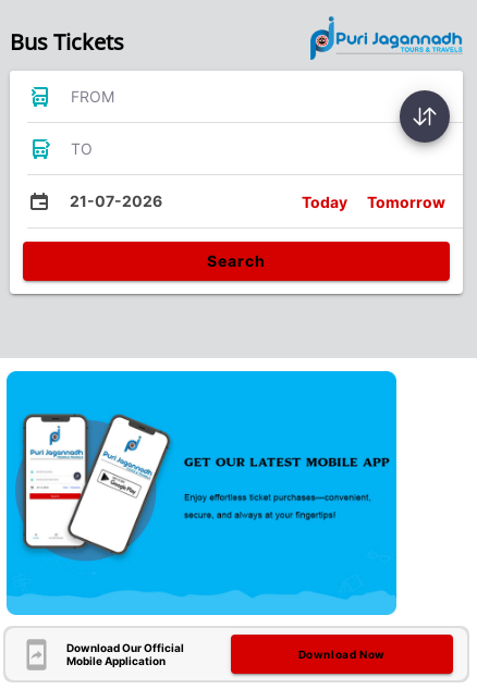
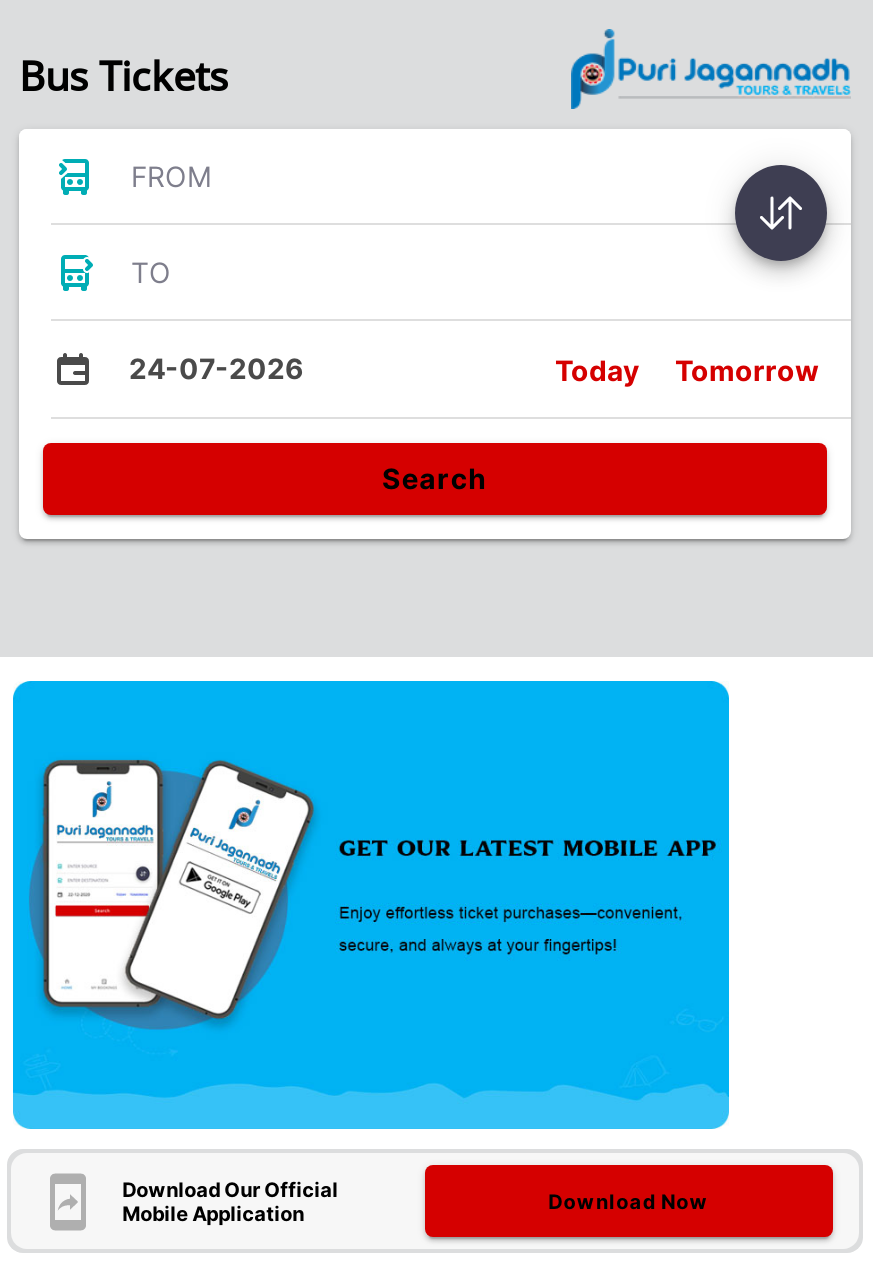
[70,192,162,210] 21-07-2026 -> [129,351,303,385] 24-07-2026

